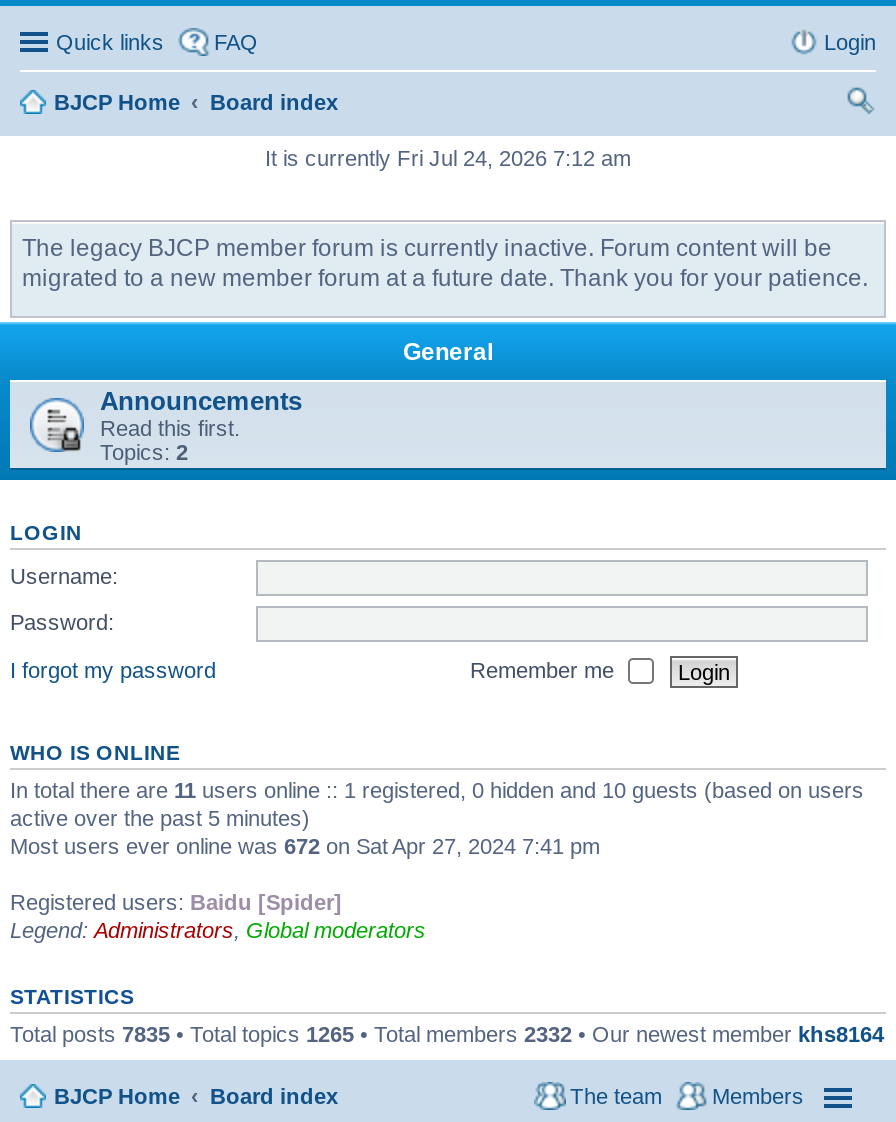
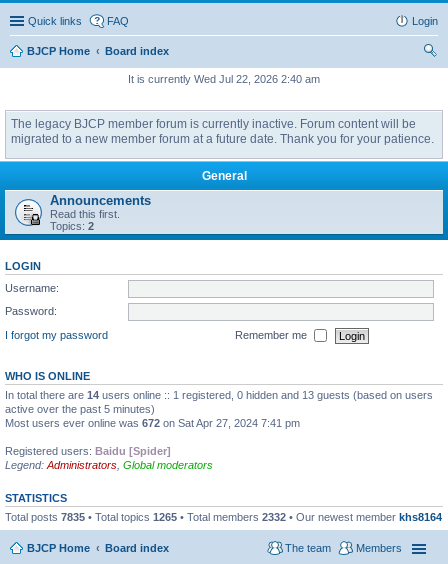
[265,147,631,171] It is currently Fri Jul 24, 2026 7:12 am -> [128,73,320,85] It is currently Wed Jul 22, 2026 2:40 am
[10,779,864,803] In total there are 11 users online :: 1 registered, 0 hidden and 10 guests (based on users -> [5,389,433,401] In total there are 14 users online :: 1 registered, 0 hidden and 13 guests (based on users

